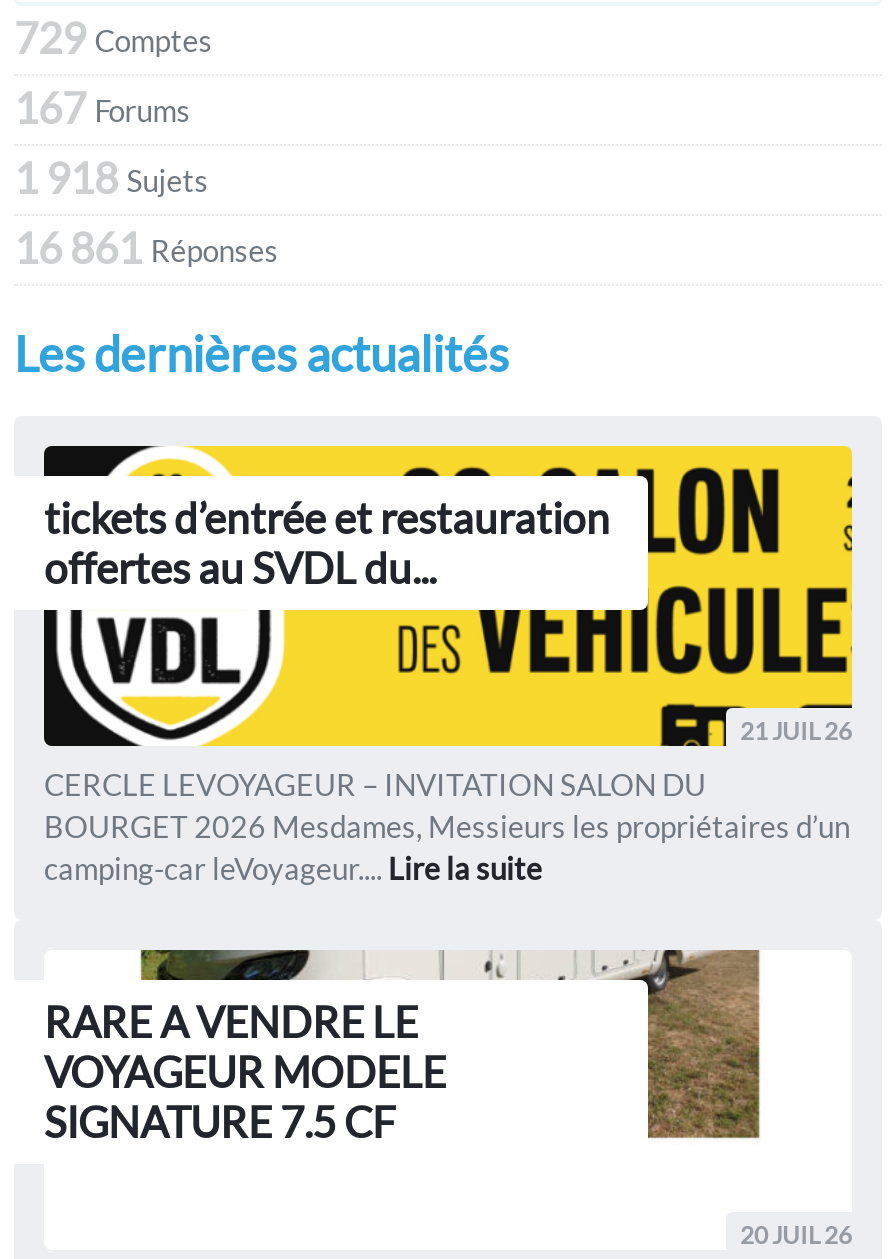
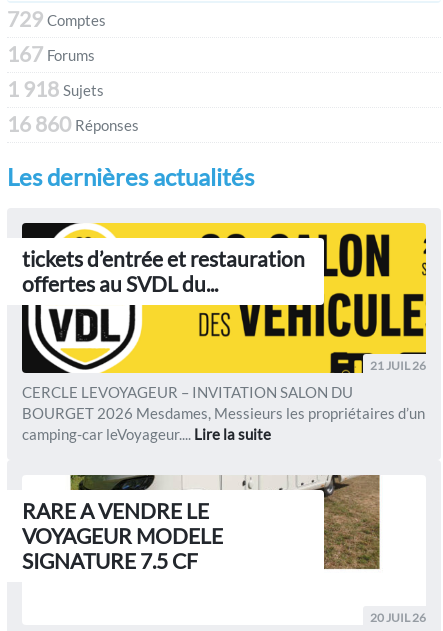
[14,223,278,273] 16 861 Réponses -> [7,111,139,136] 16 860 Réponses

